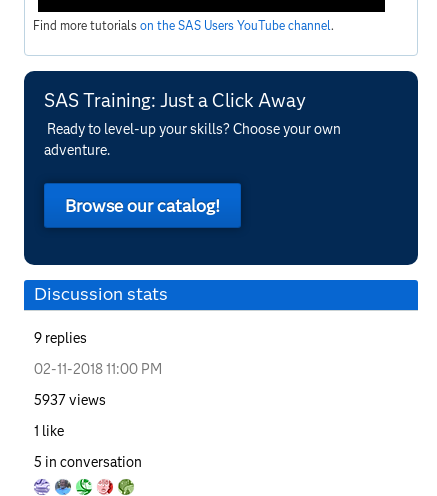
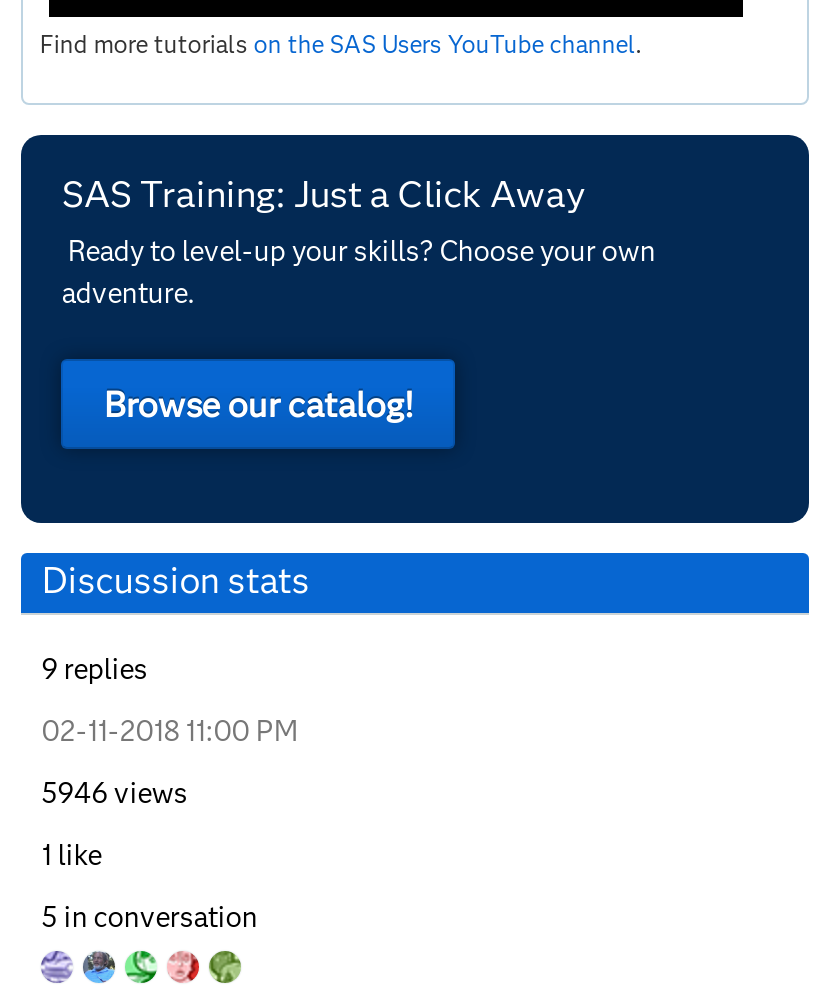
[34,391,106,409] 5937 views -> [42,774,188,810] 5946 views

